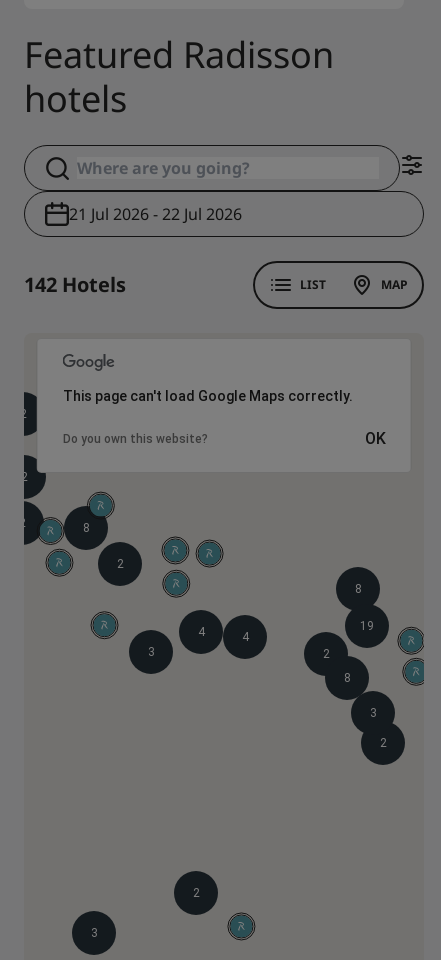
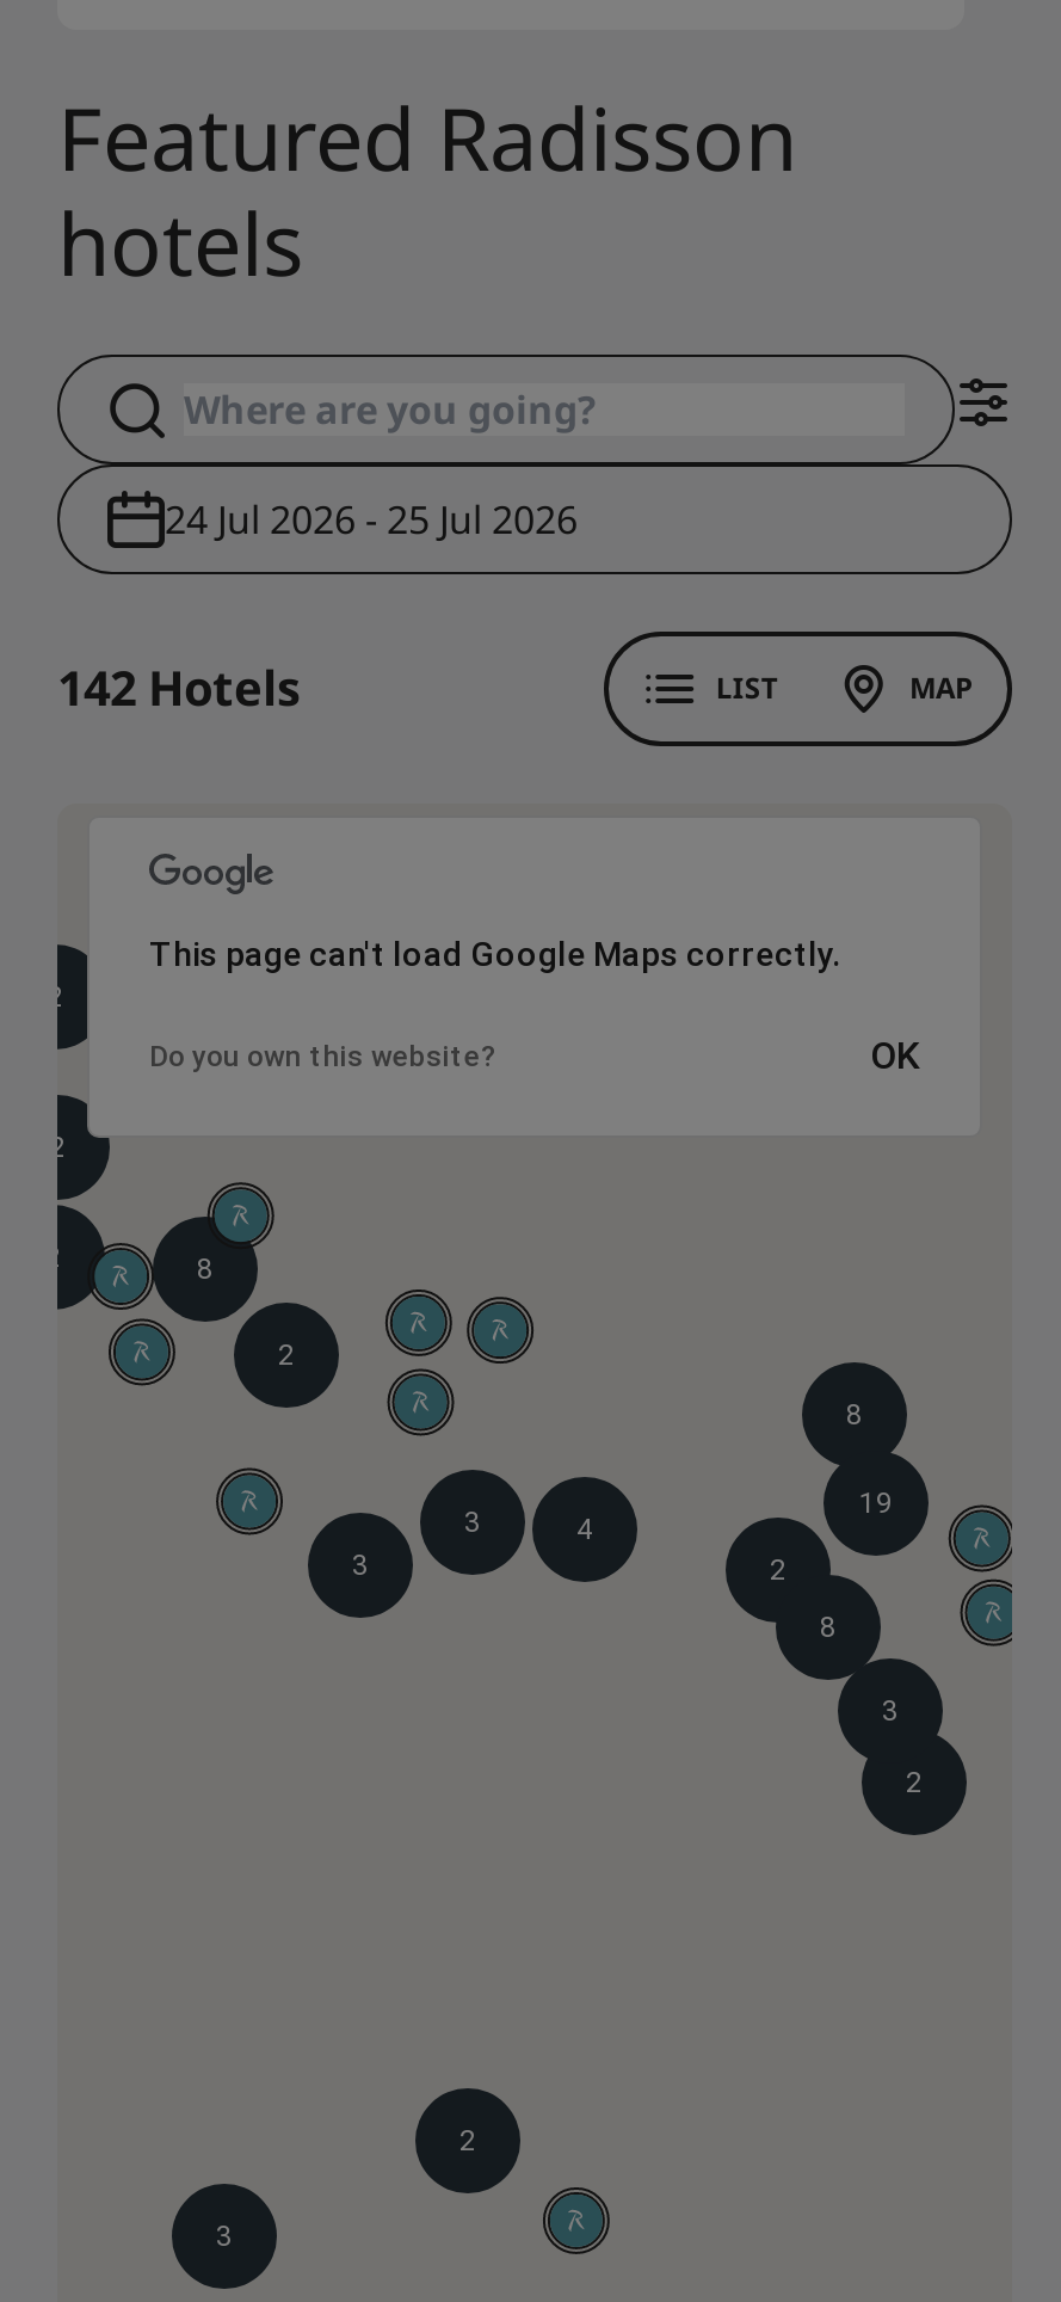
[69,203,242,225] 21 Jul 2026 - 22 Jul 2026 -> [165,493,578,546] 24 Jul 2026 - 25 Jul 2026
[197,625,204,639] 4 -> [464,1505,481,1538] 3

